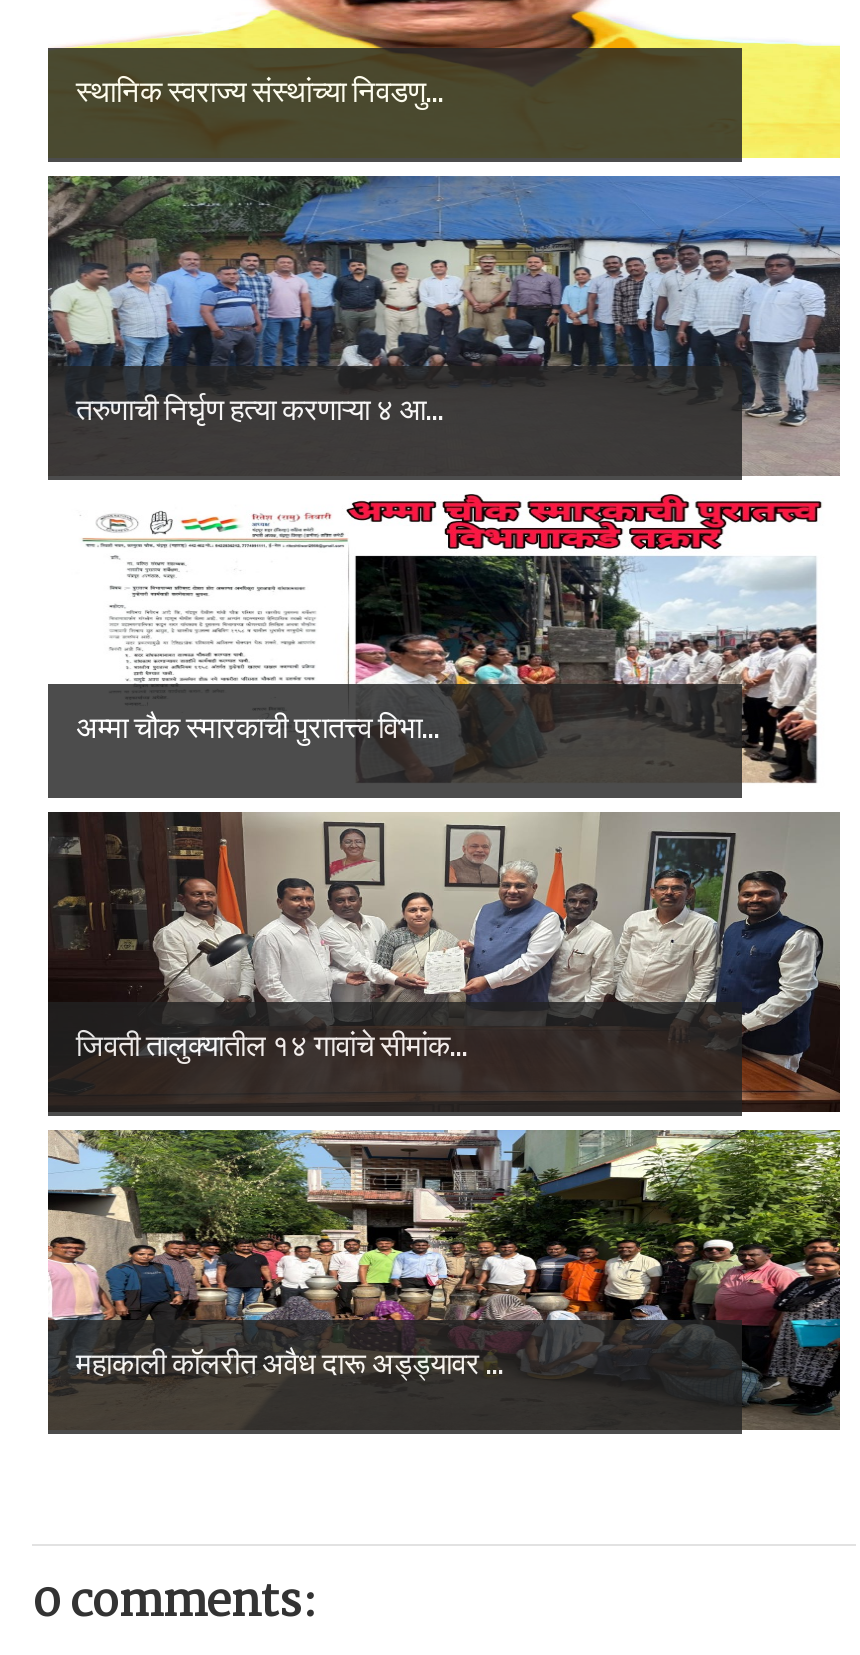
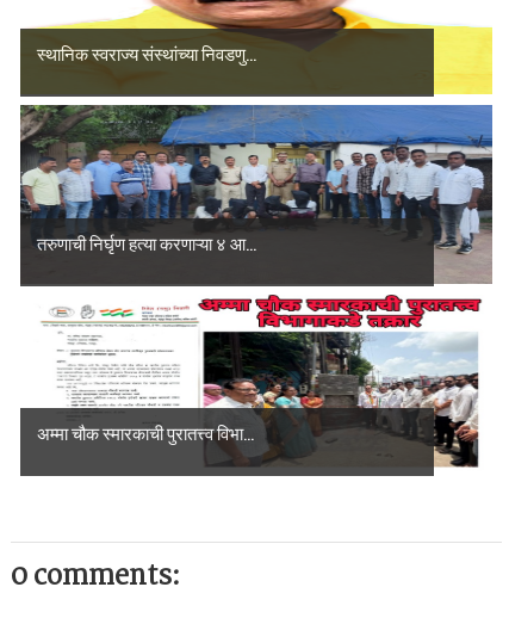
[48,810,840,1112] [image] | जिवती तालुक्यातील १४ गावांचे सीमांक... -> none
[46,1128,842,1432] [image] | महाकाली कॉलरीत अवैध दारू अड्ड्यावर ... -> none

